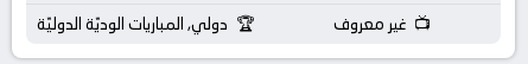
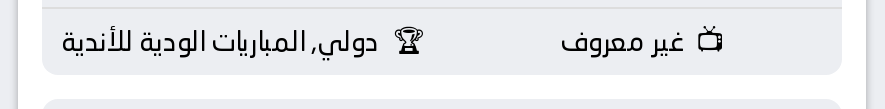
[36,11,227,37] دولي, المباريات الوديّة الدوليّة -> [61,19,379,63] دولي, المباريات الودية للأندية

